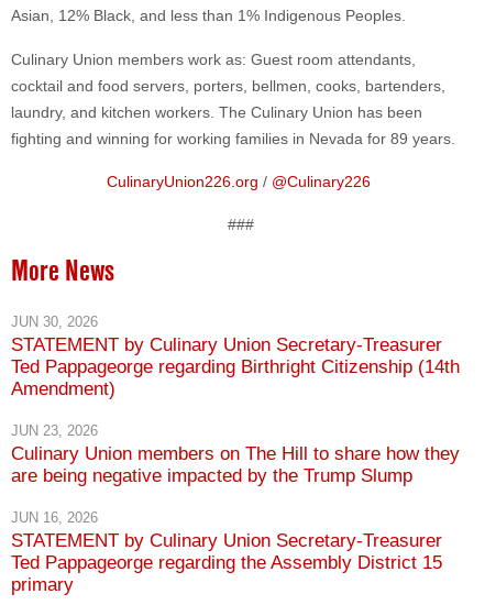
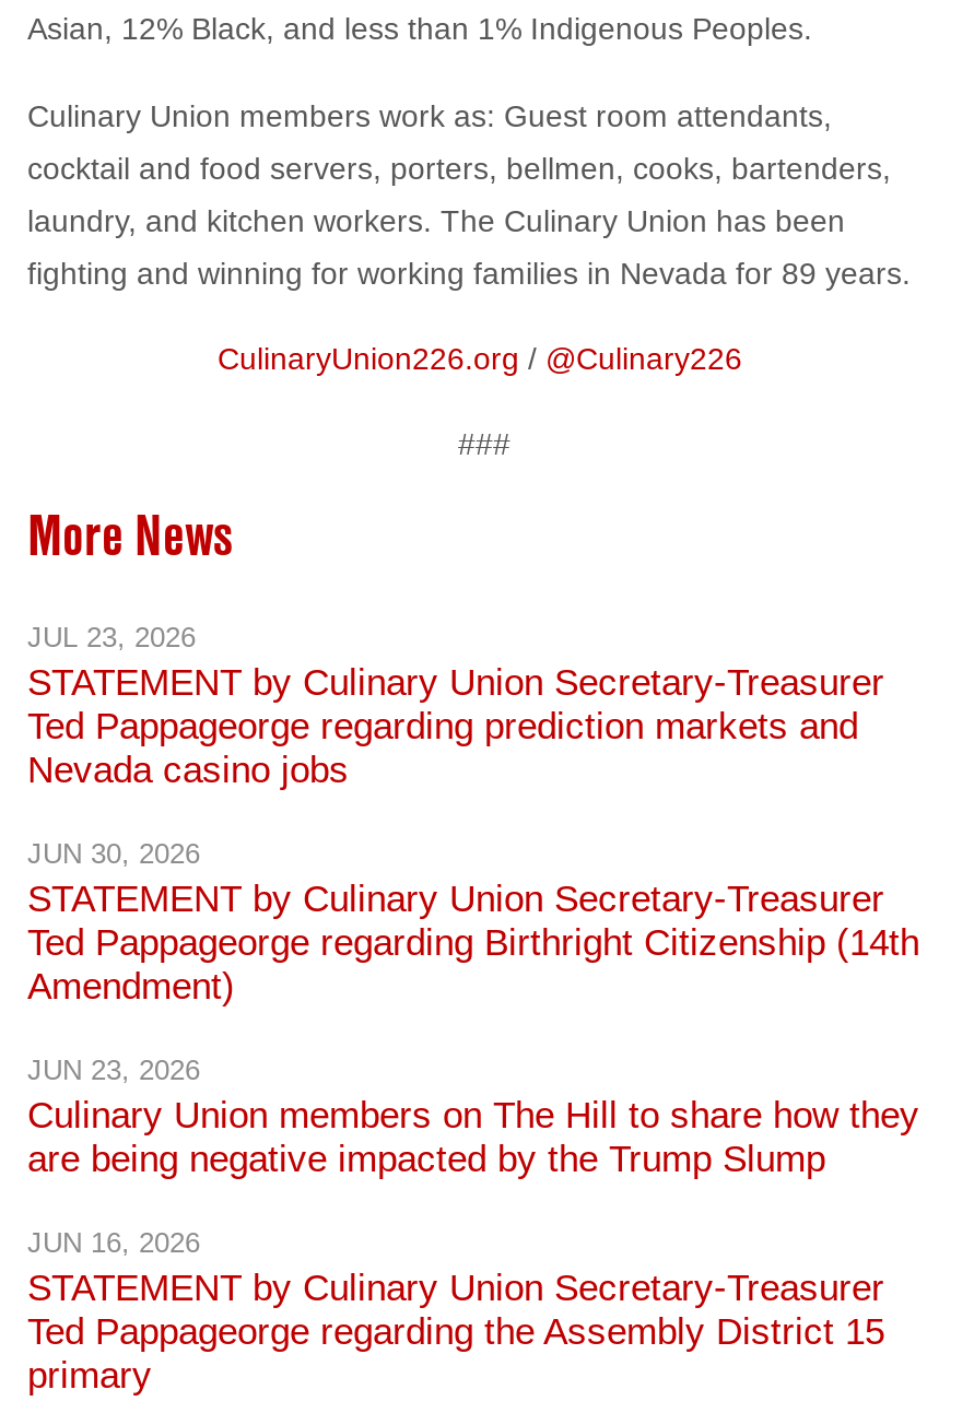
none -> [27,620,884,791] JUL 23, 2026 | STATEMENT by Culinary Union Secretary-Treasurer | Ted Pappageorge regarding prediction markets and | Nevada casino jobs

